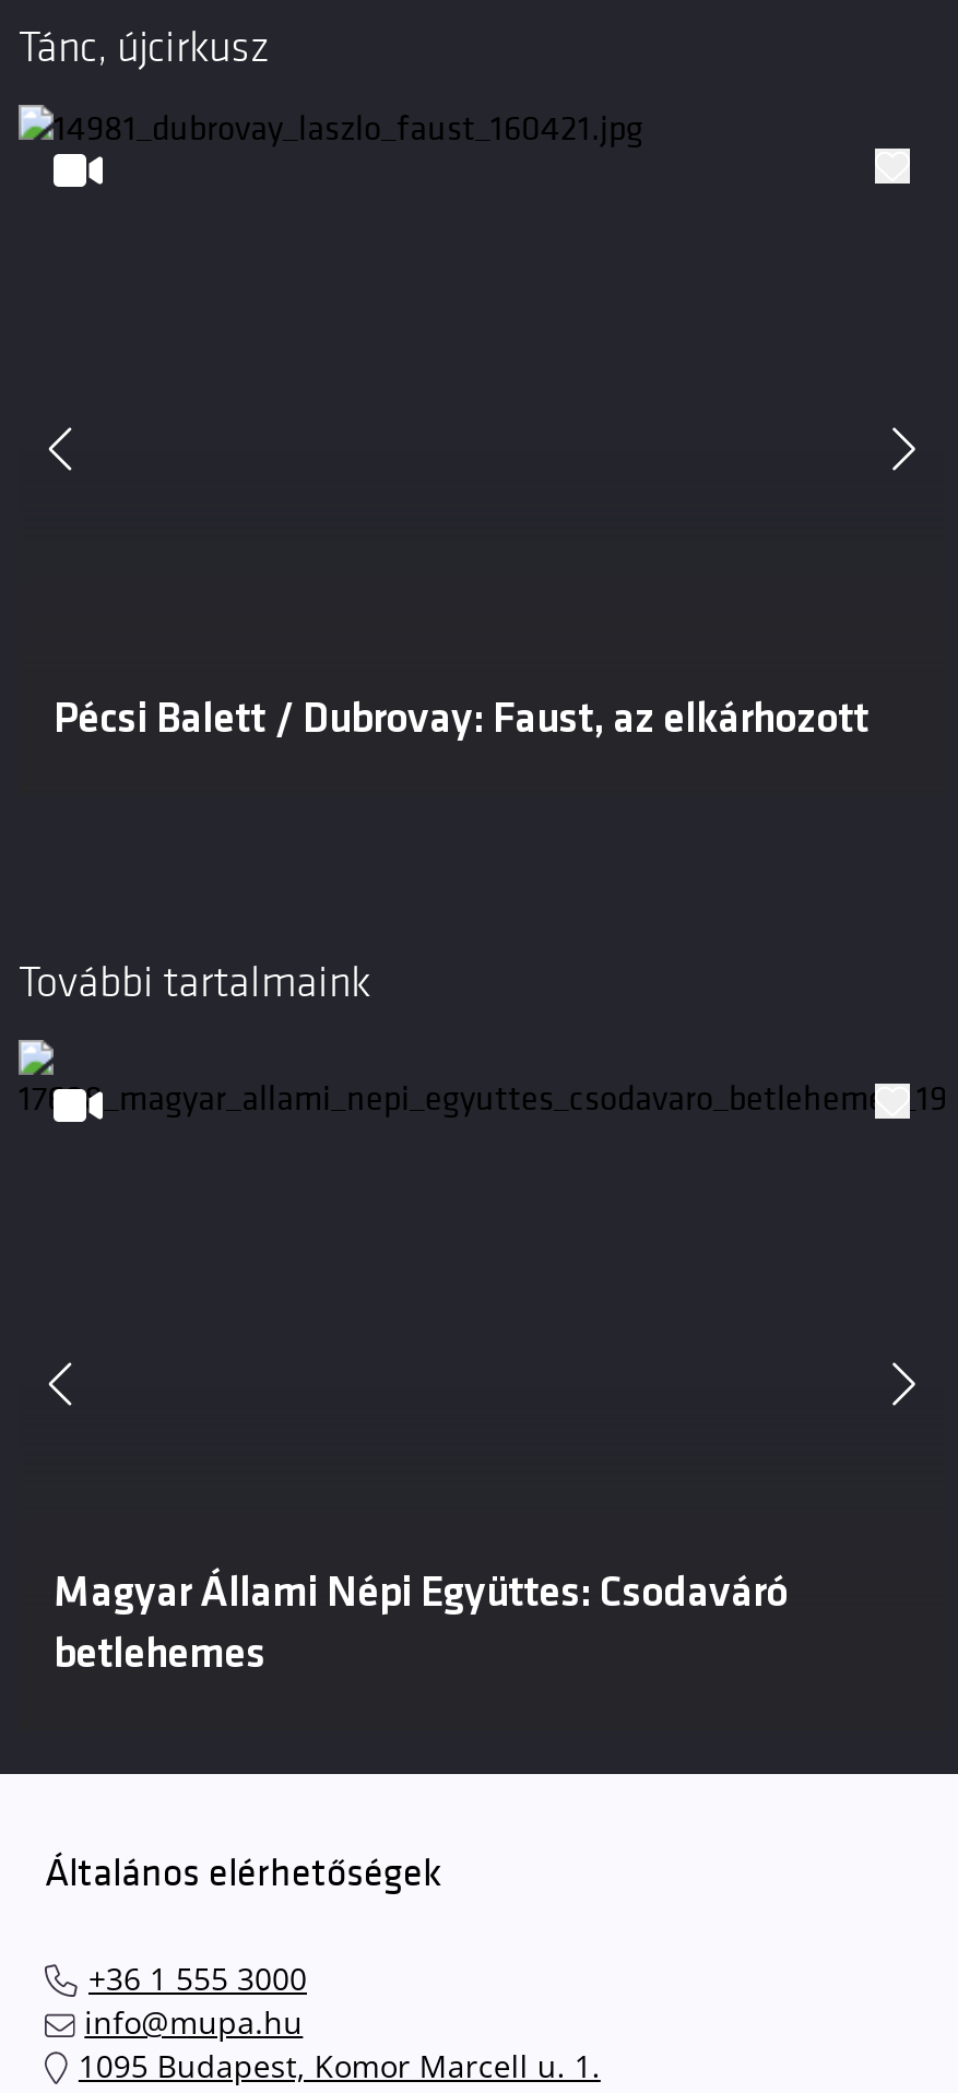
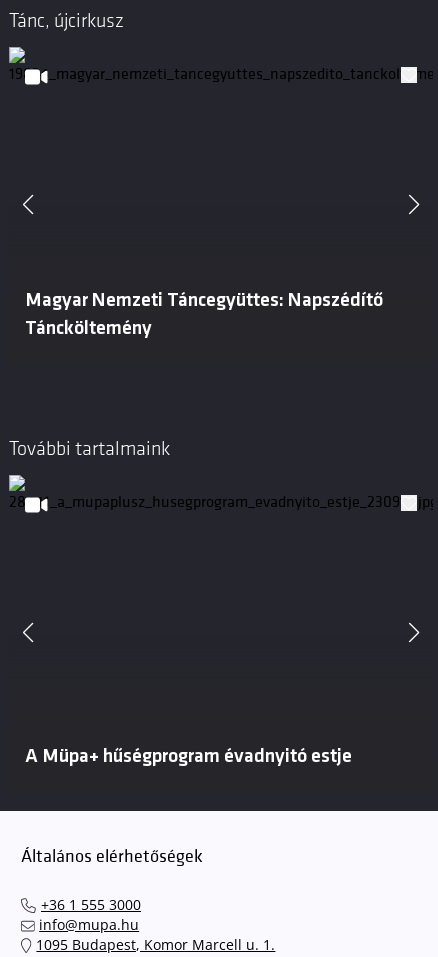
[54,699,868,743] Pécsi Balett / Dubrovay: Faust, az elkárhozott -> [25,291,384,339] Magyar Nemzeti Táncegyüttes: Napszédítő | Táncköltemény
[54,1573,788,1678] Magyar Állami Népi Együttes: Csodaváró | betlehemes -> [25,747,352,767] A Müpa+ hűségprogram évadnyitó estje

